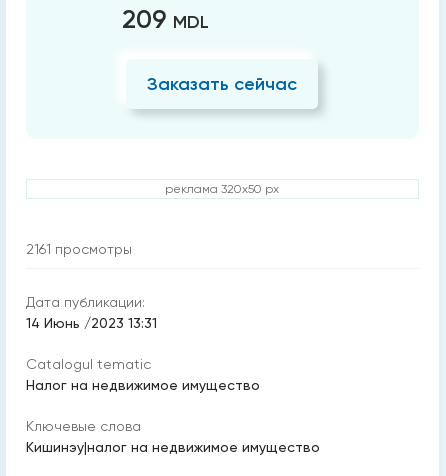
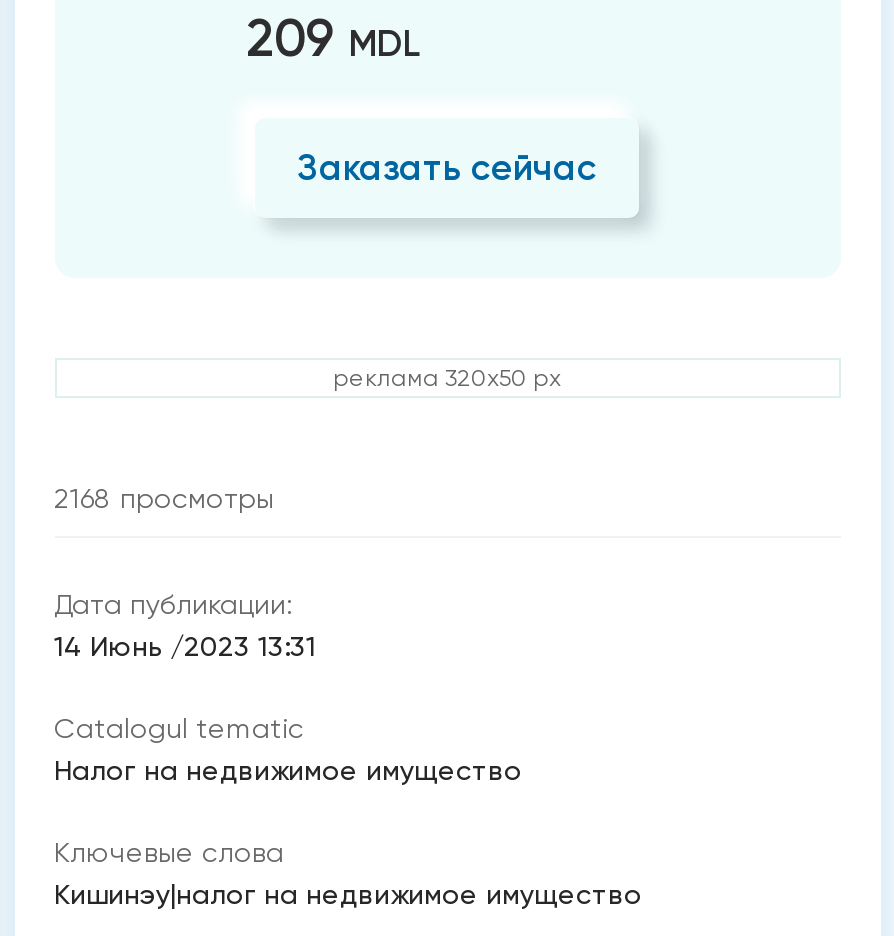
[25,241,131,257] 2161 просмотры -> [54,482,274,514] 2168 просмотры

